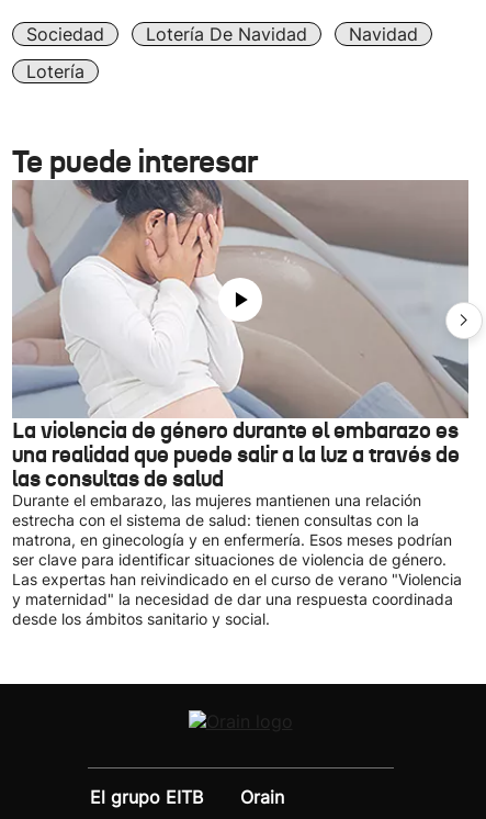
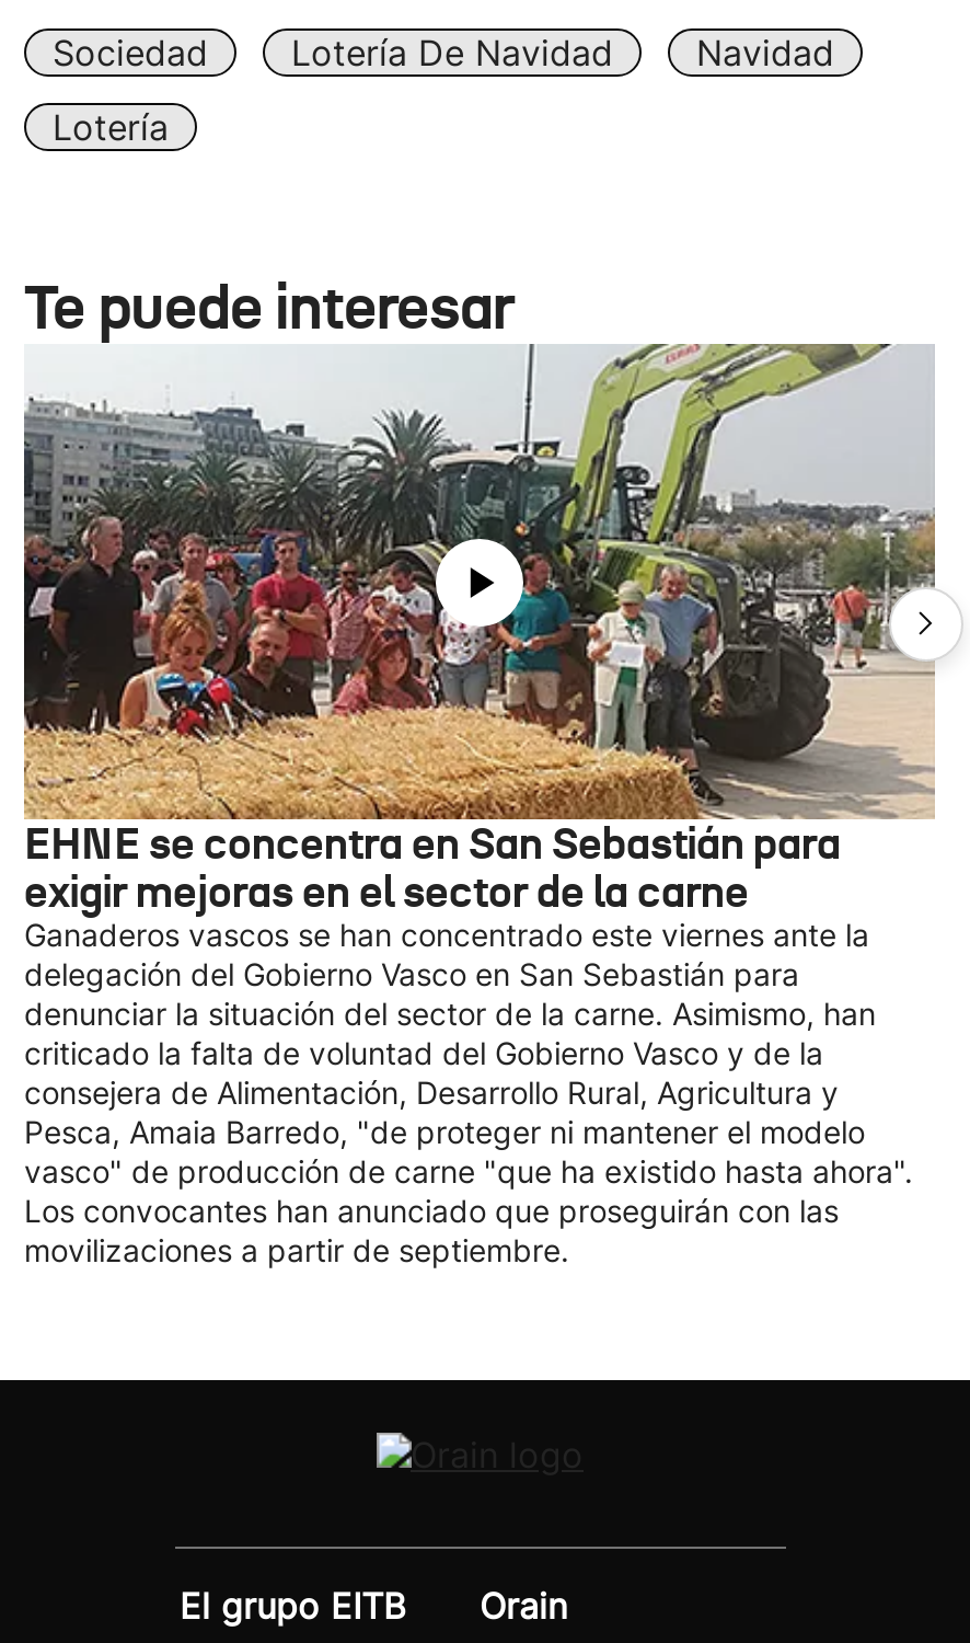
[12,180,468,628] [image] | La violencia de género durante el embarazo es | una realidad que puede salir a la luz a través de | las consultas de salud | Durante el embarazo, las mujeres mantienen una relación | estrecha con el sistema de salud: tienen consultas con la | matrona, en ginecología y en enfermería. Esos meses podrían | ser clave para identificar situaciones de violencia de género. | Las expertas han reivindicado en el curso de verano "Violencia | y maternidad" la necesidad de dar una respuesta coordinada | desde los ámbitos sanitario y social. -> [22,344,935,1268] [image] | EHNE se concentra en San Sebastián para | exigir mejoras en el sector de la carne | Ganaderos vascos se han concentrado este viernes ante la | delegación del Gobierno Vasco en San Sebastián para | denunciar la situación del sector de la carne. Asimismo, han | criticado la falta de voluntad del Gobierno Vasco y de la | consejera de Alimentación, Desarrollo Rural, Agricultura y | Pesca, Amaia Barredo, "de proteger ni mantener el modelo | vasco" de producción de carne "que ha existido hasta ahora". | Los convocantes han anunciado que proseguirán con las | movilizaciones a partir de septiembre.

